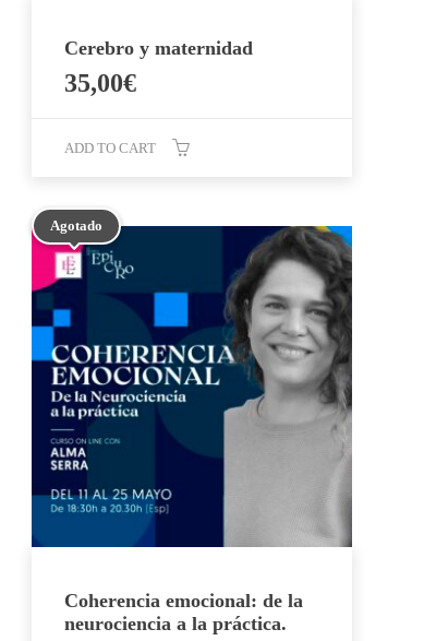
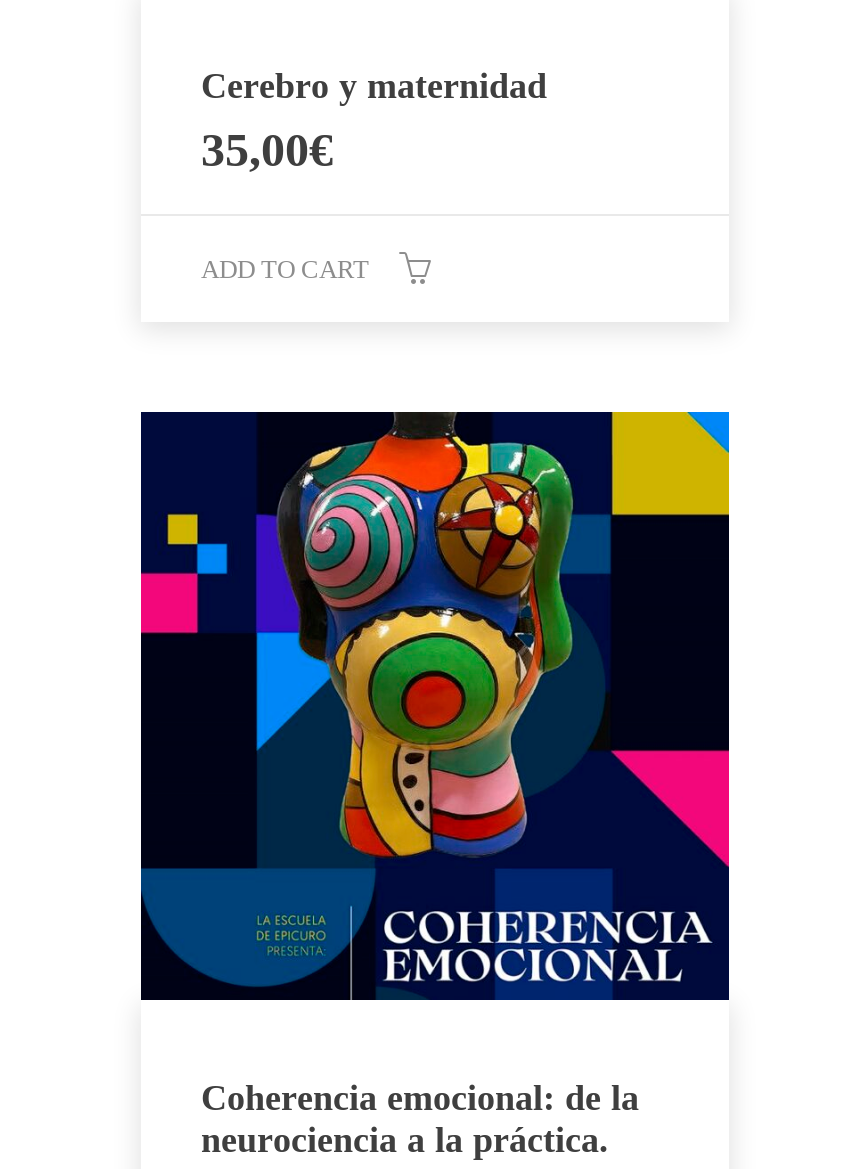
[31,218,353,548] [image] -> [139,406,731,1002] [image]
[50,217,102,234] Agotado -> none

